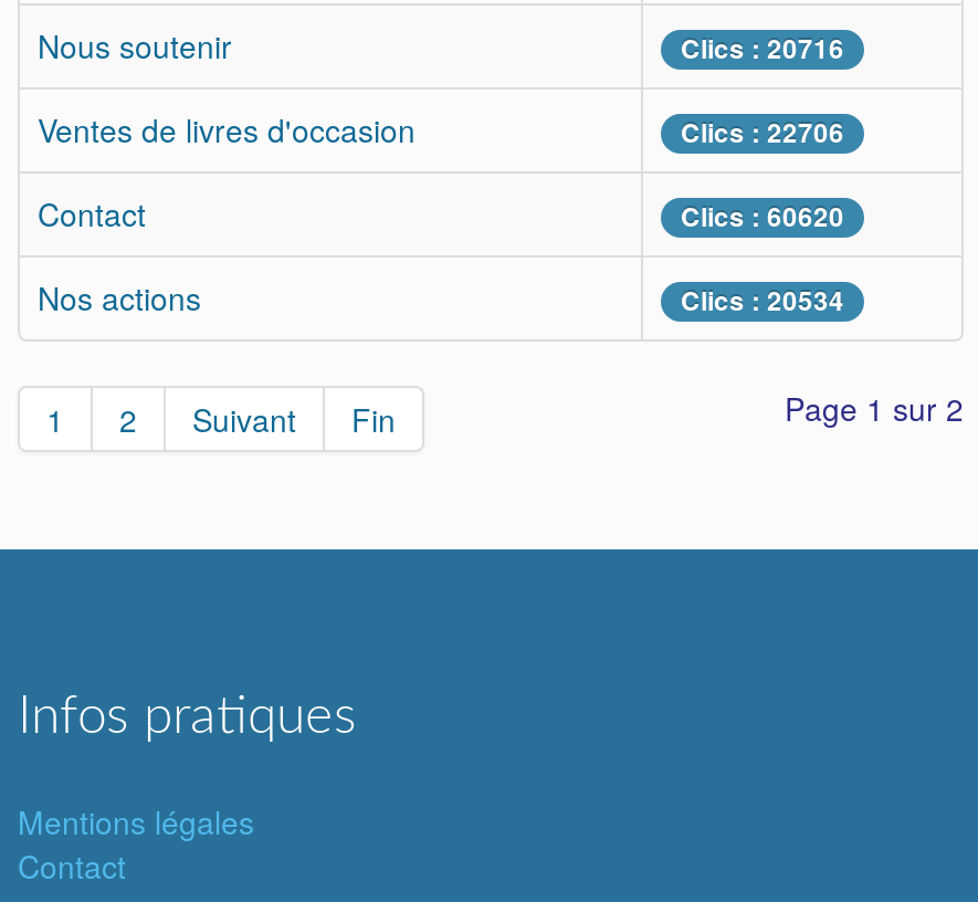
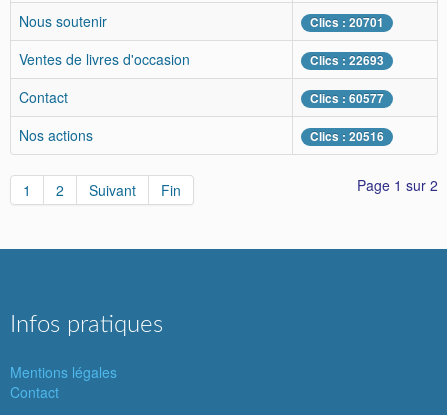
[681,30,844,67] Clics : 20716 -> [310,14,384,31] Clics : 20701
[681,114,844,151] Clics : 22706 -> [310,52,384,69] Clics : 22693
[681,198,844,235] Clics : 60620 -> [310,90,384,107] Clics : 60577
[681,282,844,319] Clics : 20534 -> [310,128,384,145] Clics : 20516

